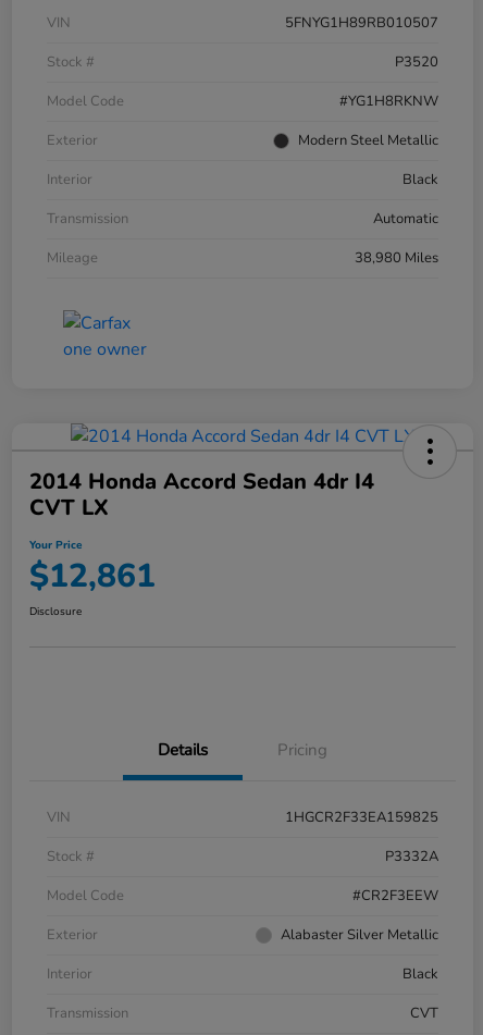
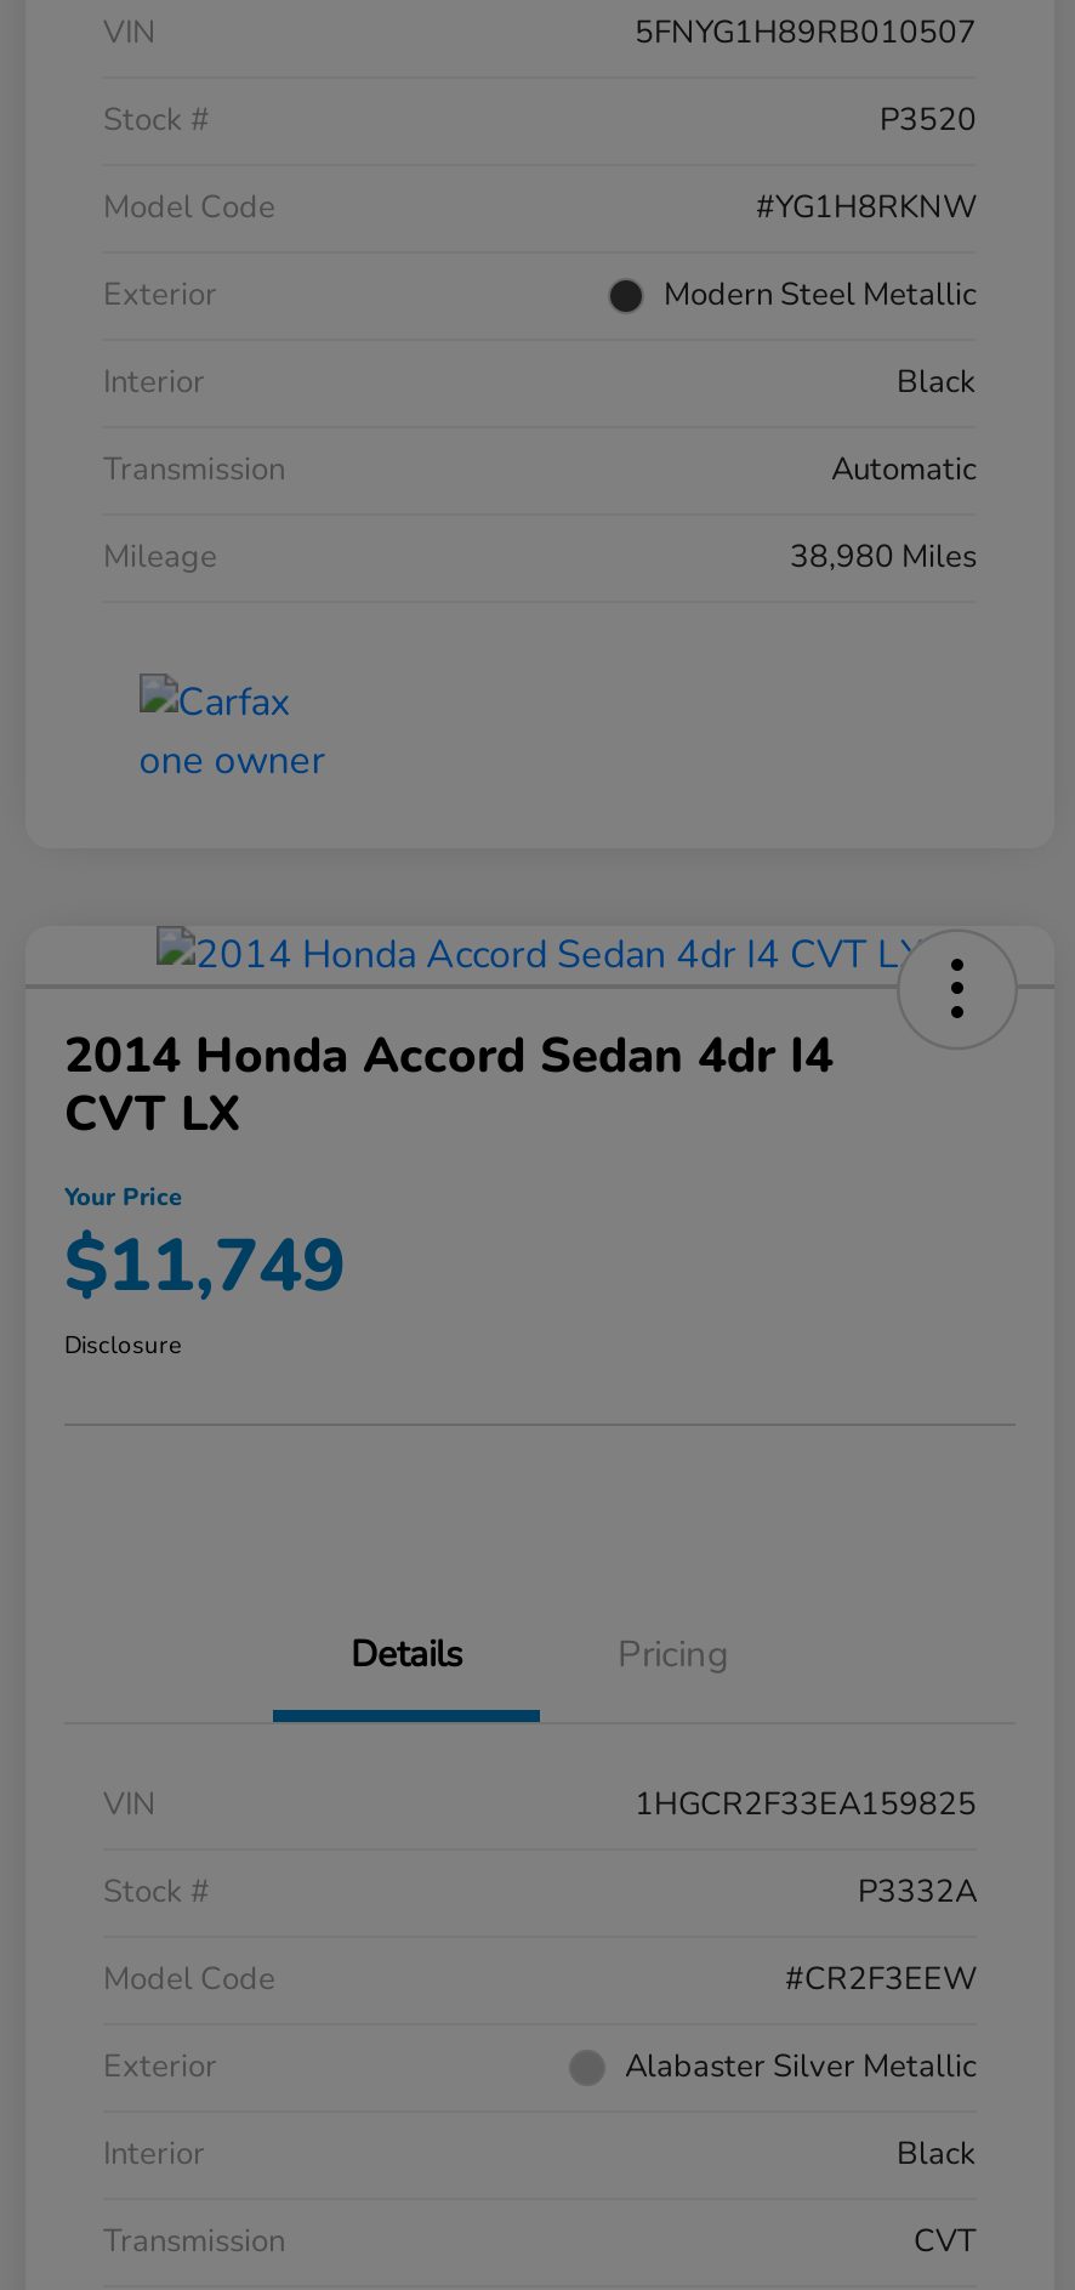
[29,554,156,599] $12,861 -> [64,1218,346,1317] $11,749

